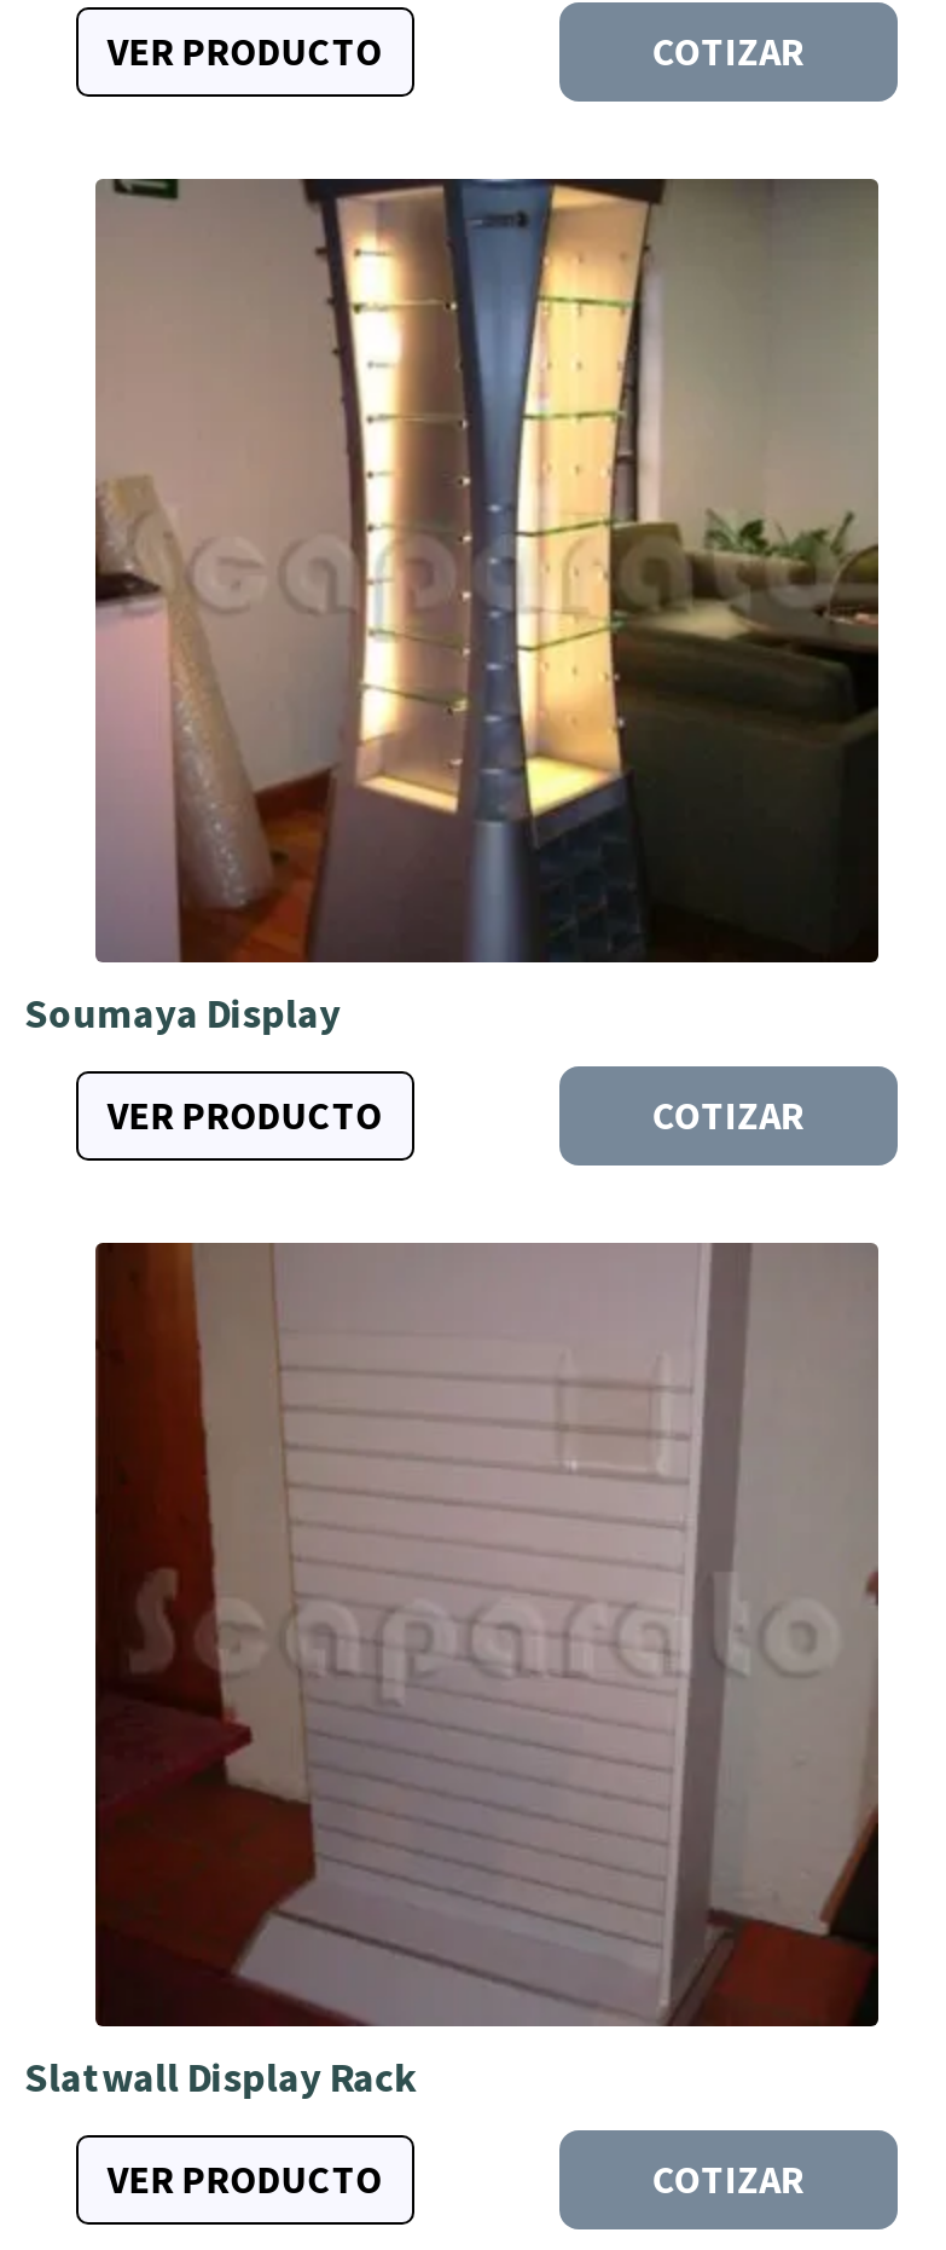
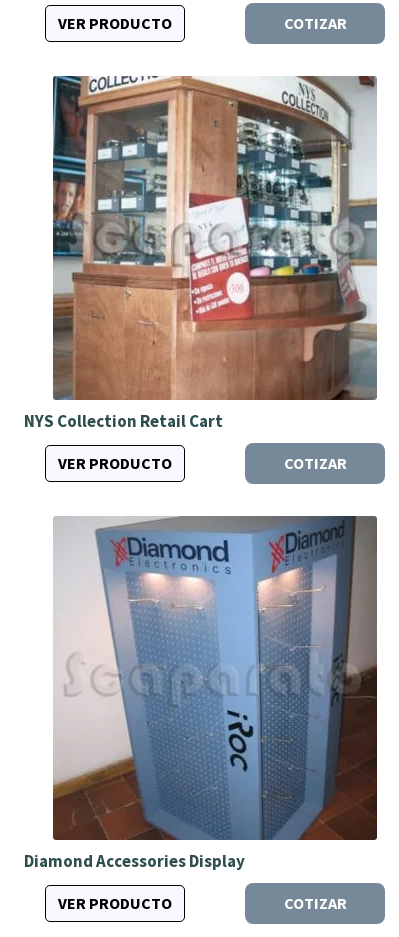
[24,177,881,1041] [image] | Soumaya Display -> [24,75,378,432] [image] | NYS Collection Retail Cart
[24,1240,878,2105] [image] | Slatwall Display Rack -> [24,515,378,872] [image] | Diamond Accessories Display

